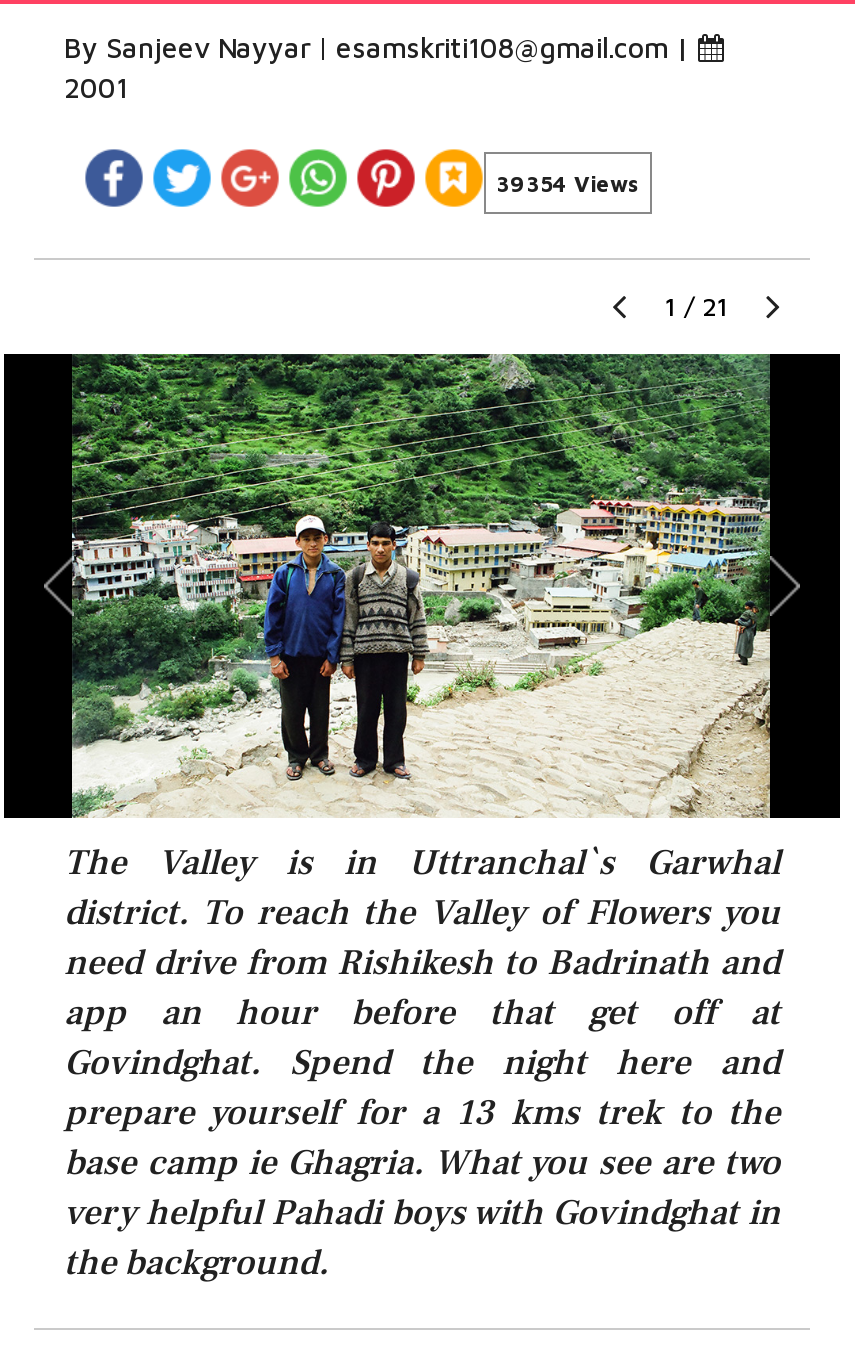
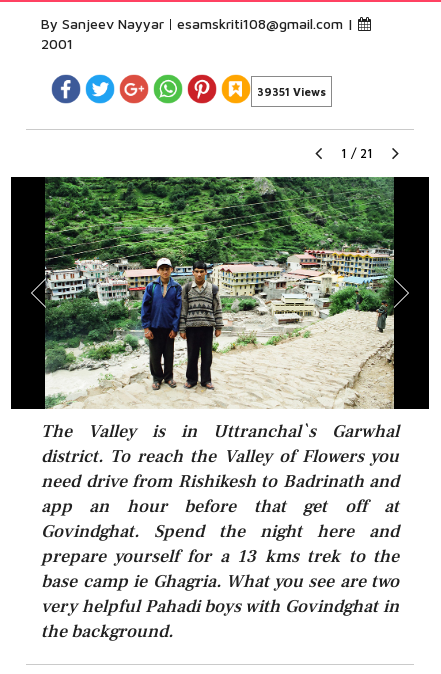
[496,170,640,196] 39354 Views -> [257,85,326,98] 39351 Views

